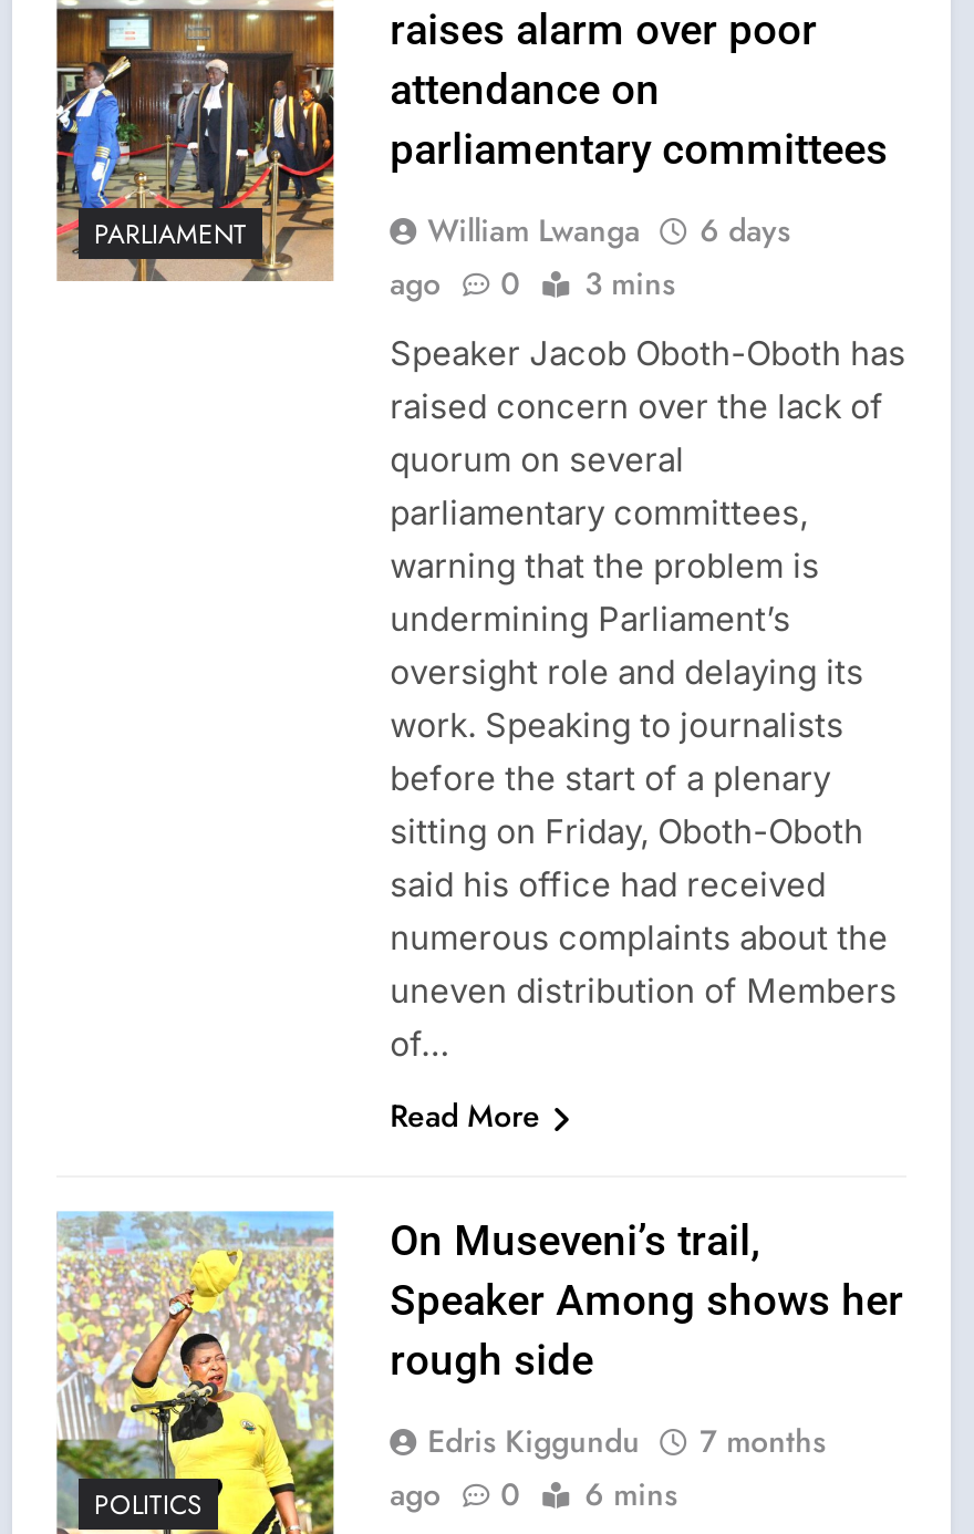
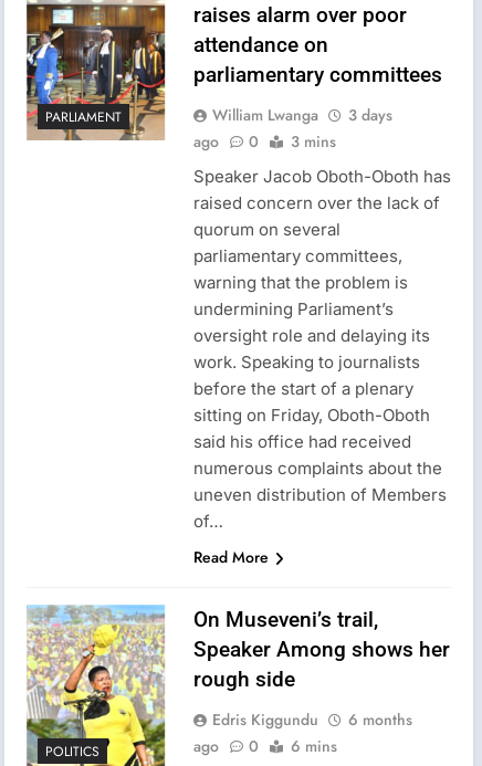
[427,208,790,253] William Lwanga 6 days -> [212,104,392,126] William Lwanga 3 days
[427,1419,826,1463] Edris Kiggundu 7 months -> [212,709,412,731] Edris Kiggundu 6 months

